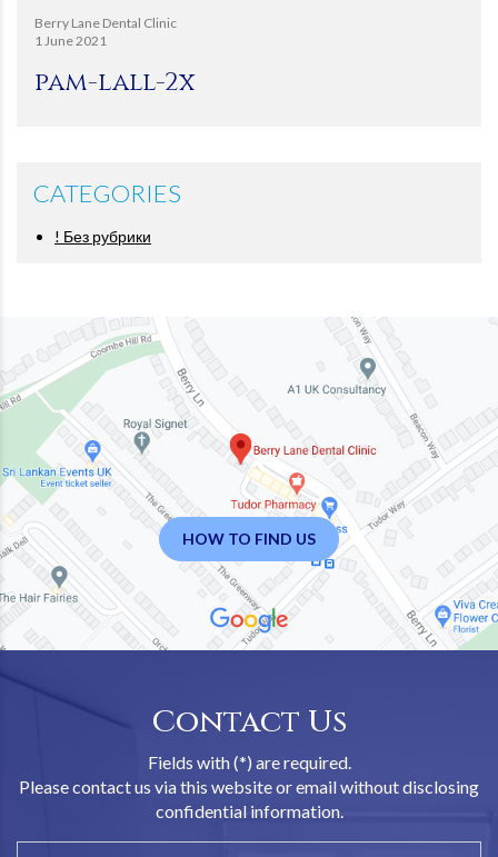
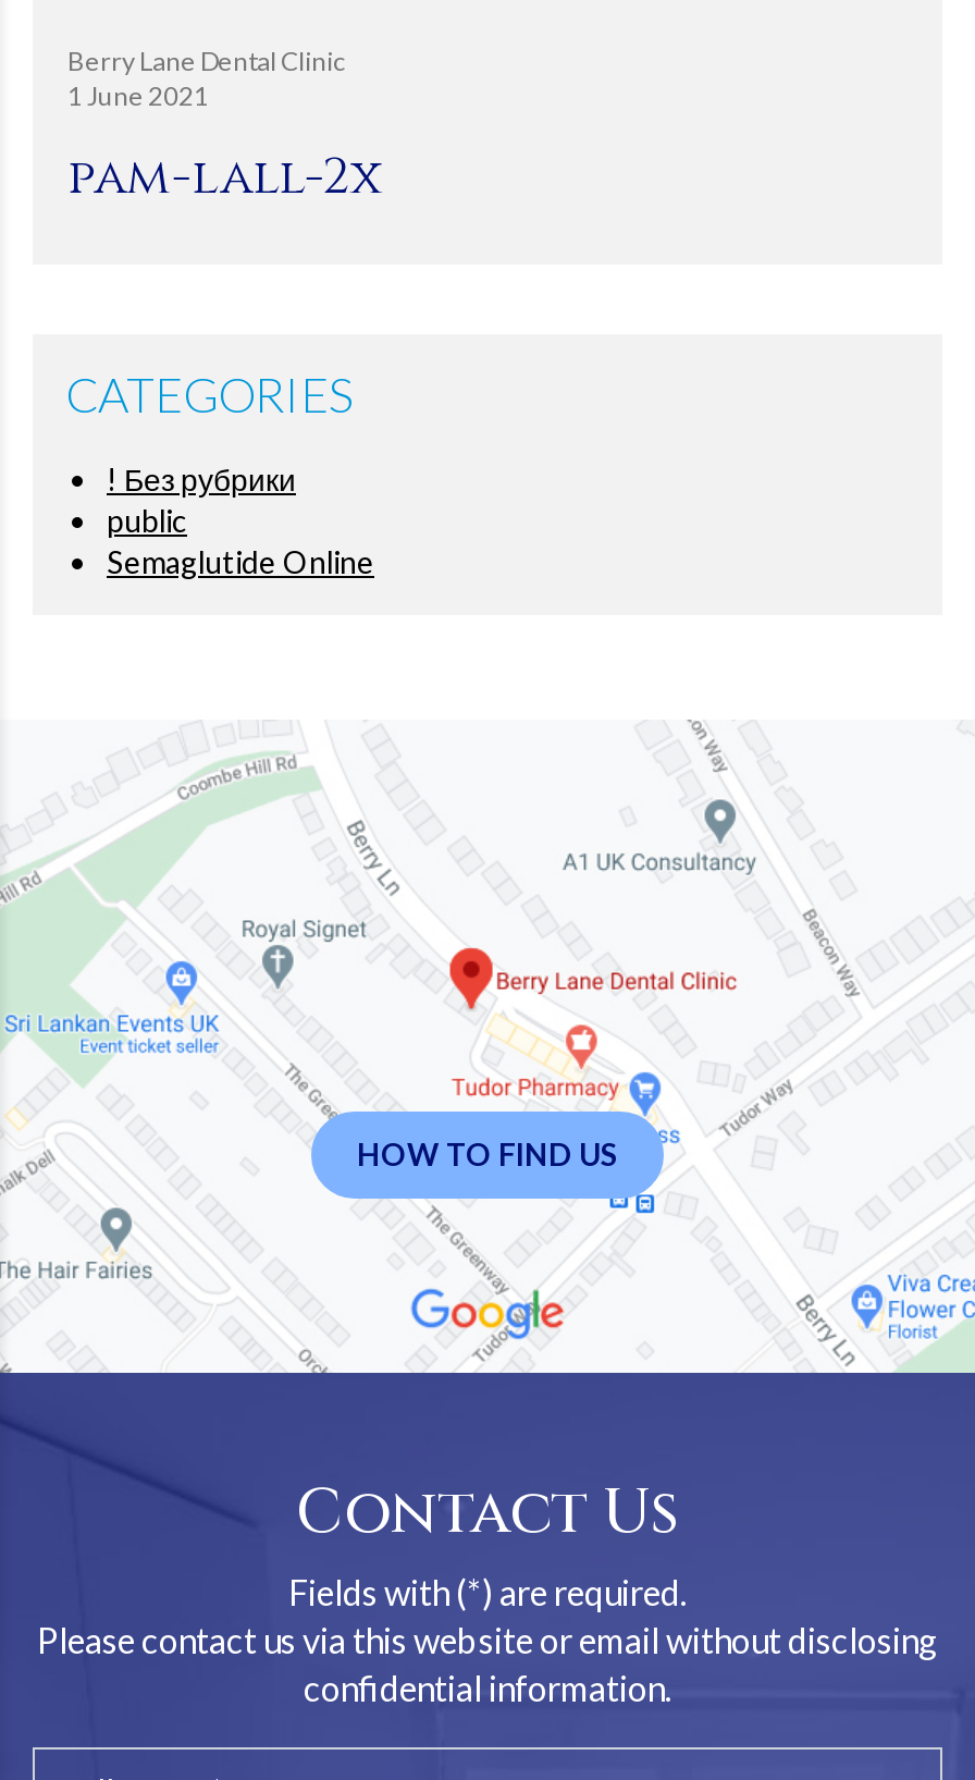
none -> [107,501,374,579] public | Semaglutide Online

